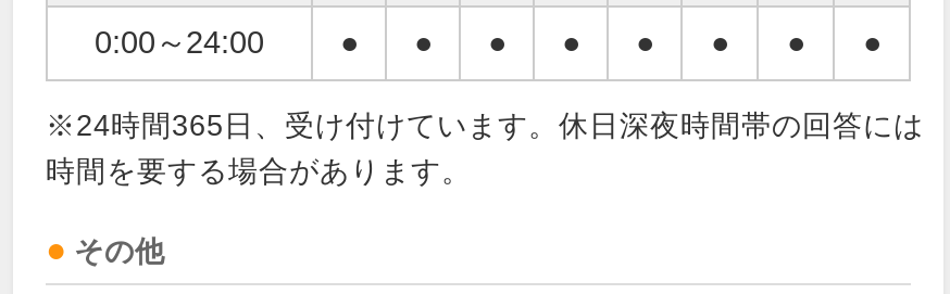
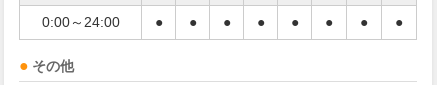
[46,110,924,188] ※24時間365日、受け付けています。休日深夜時間帯の回答には | 時間を要する場合があります。 -> none

